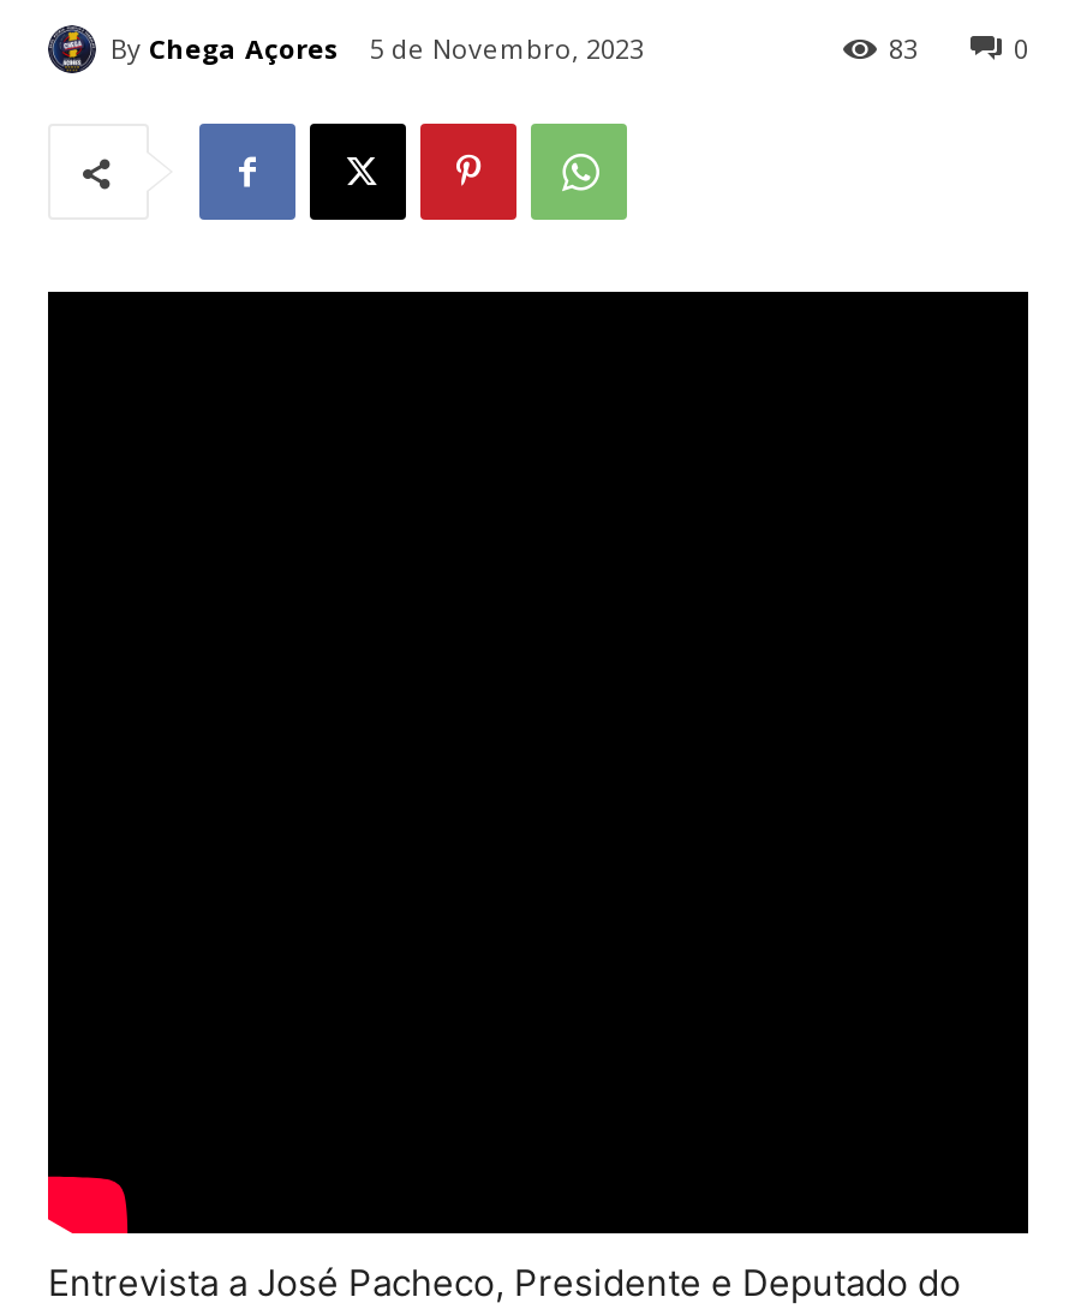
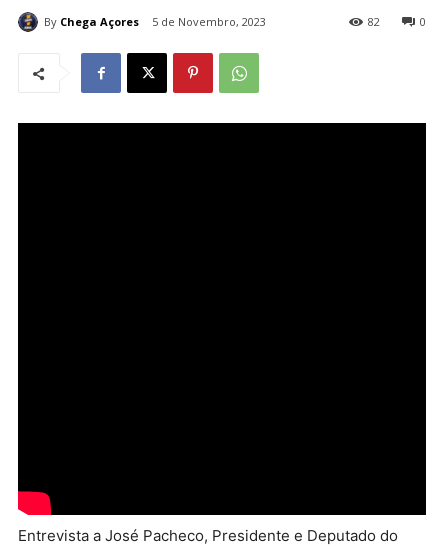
[889,30,918,66] 83 -> [368,14,380,29] 82

